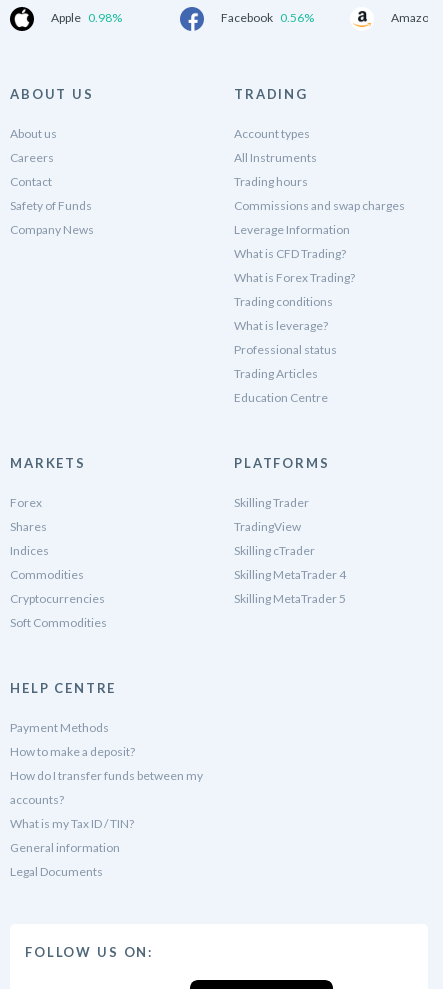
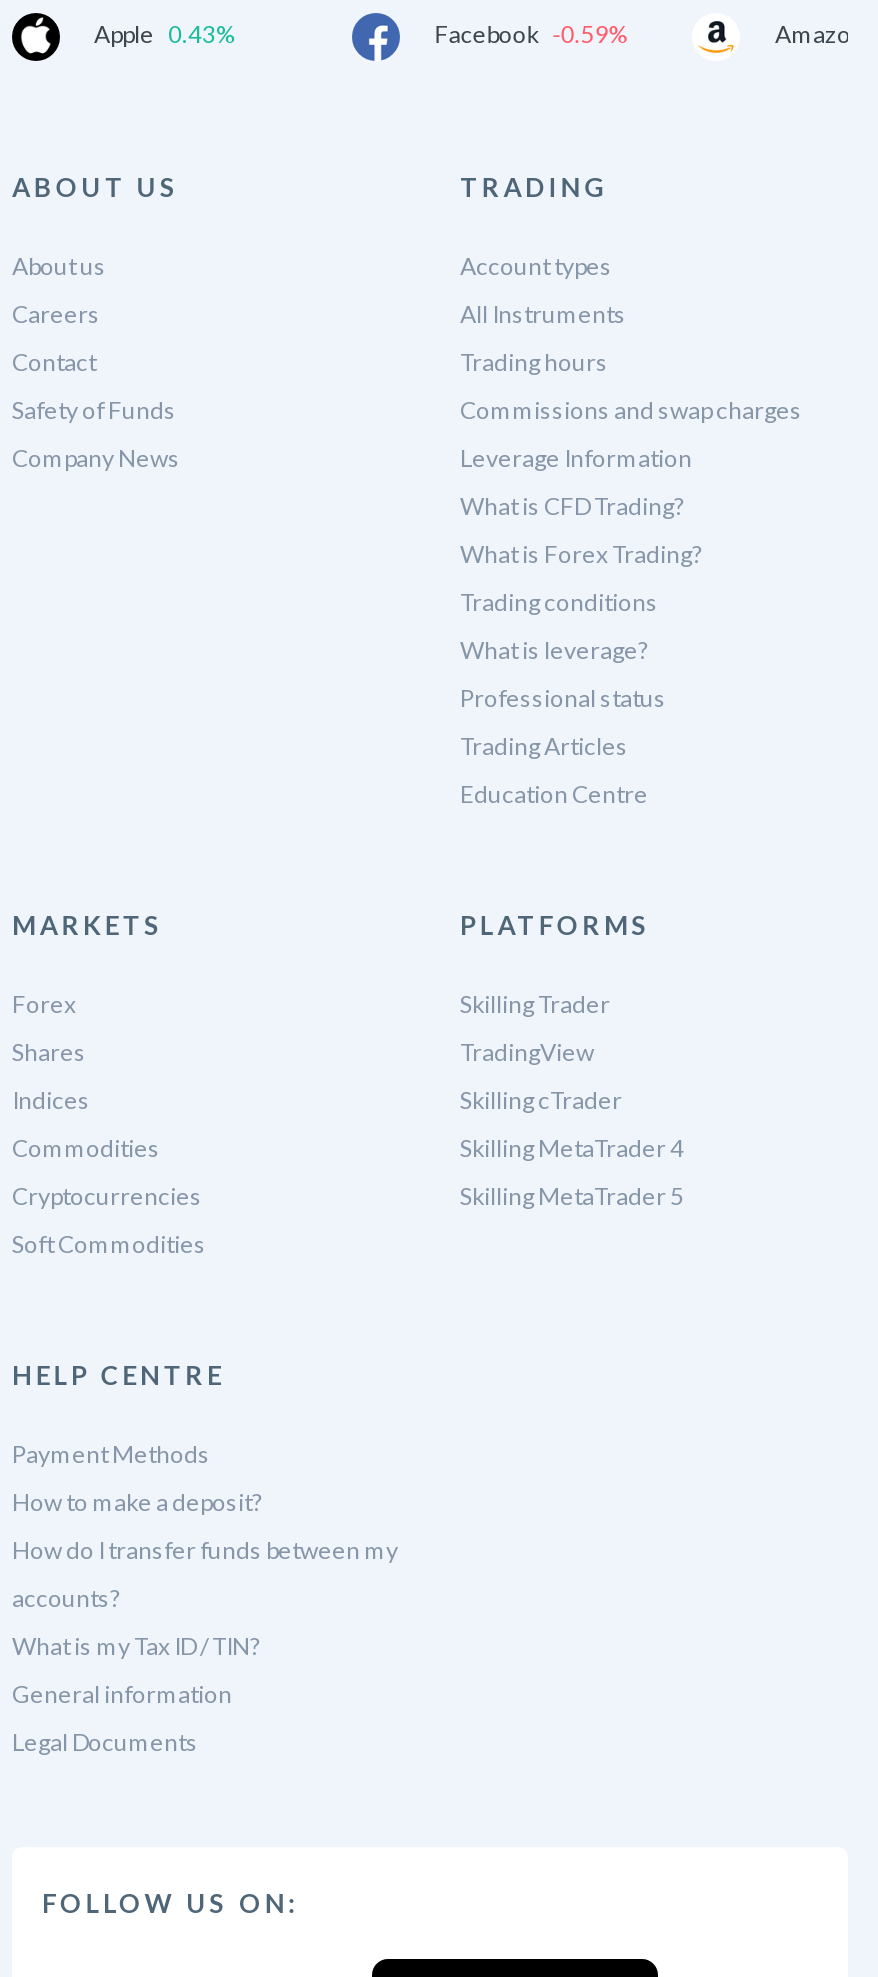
[51,10,122,25] Apple 0.98% -> [94,20,236,50] Apple 0.43%
[221,10,314,25] Facebook 0.56% -> [434,20,628,50] Facebook -0.59%

